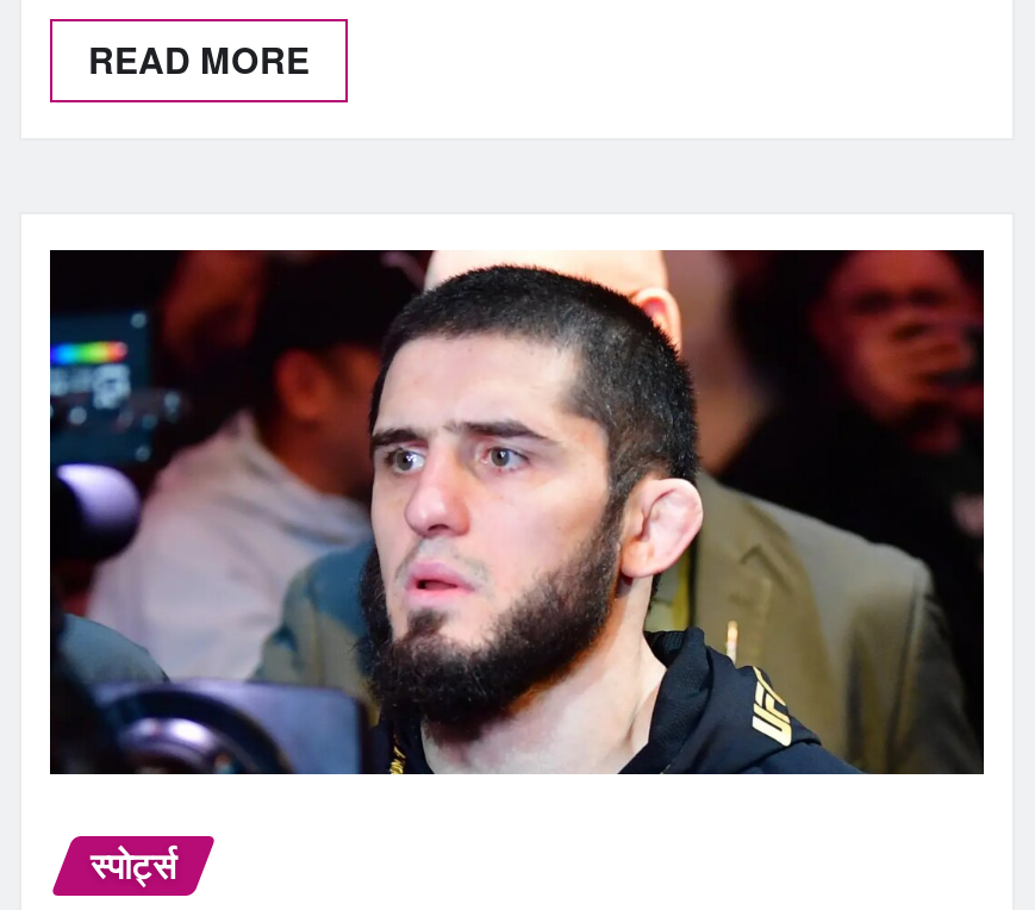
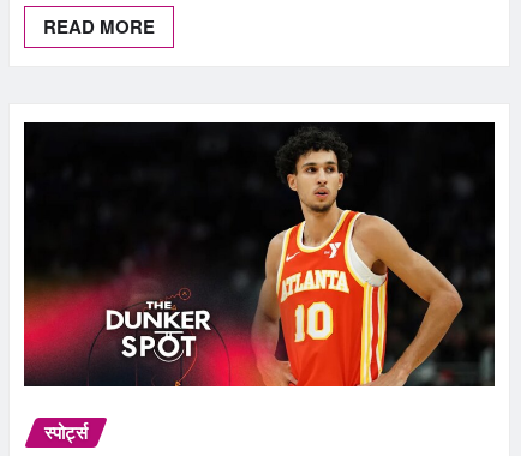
[48,248,986,777] [image] -> [23,121,496,388] [image]

